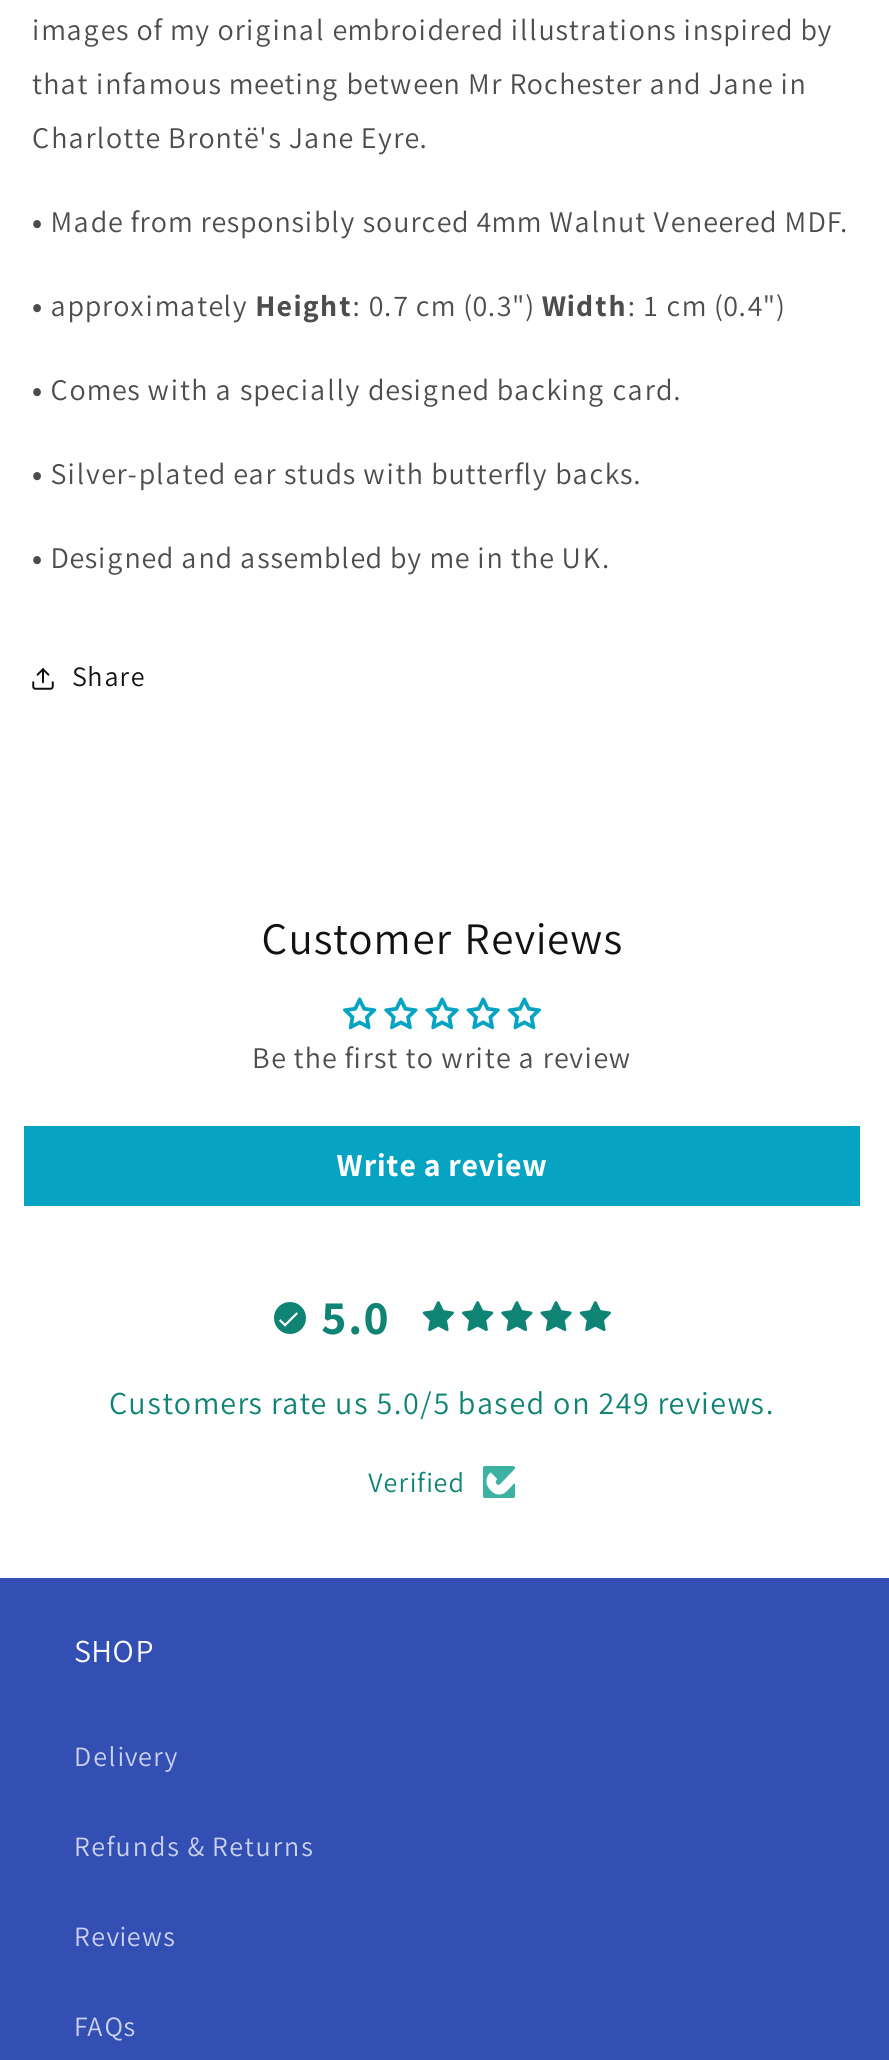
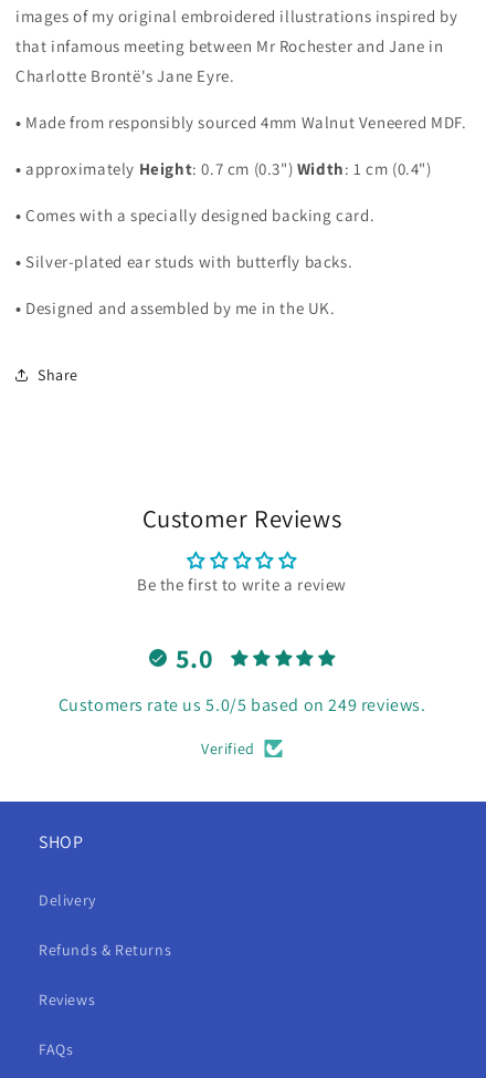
[337,1143,547,1185] Write a review -> none

